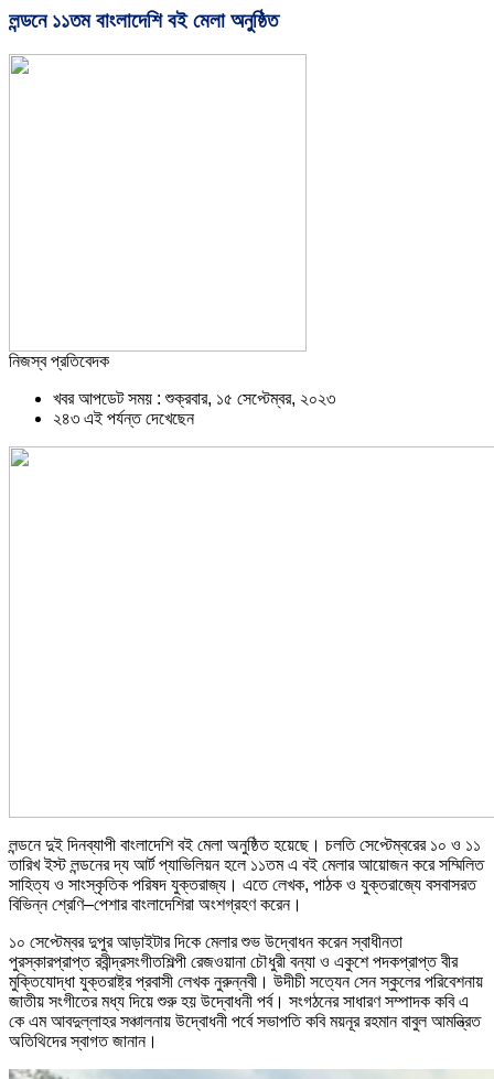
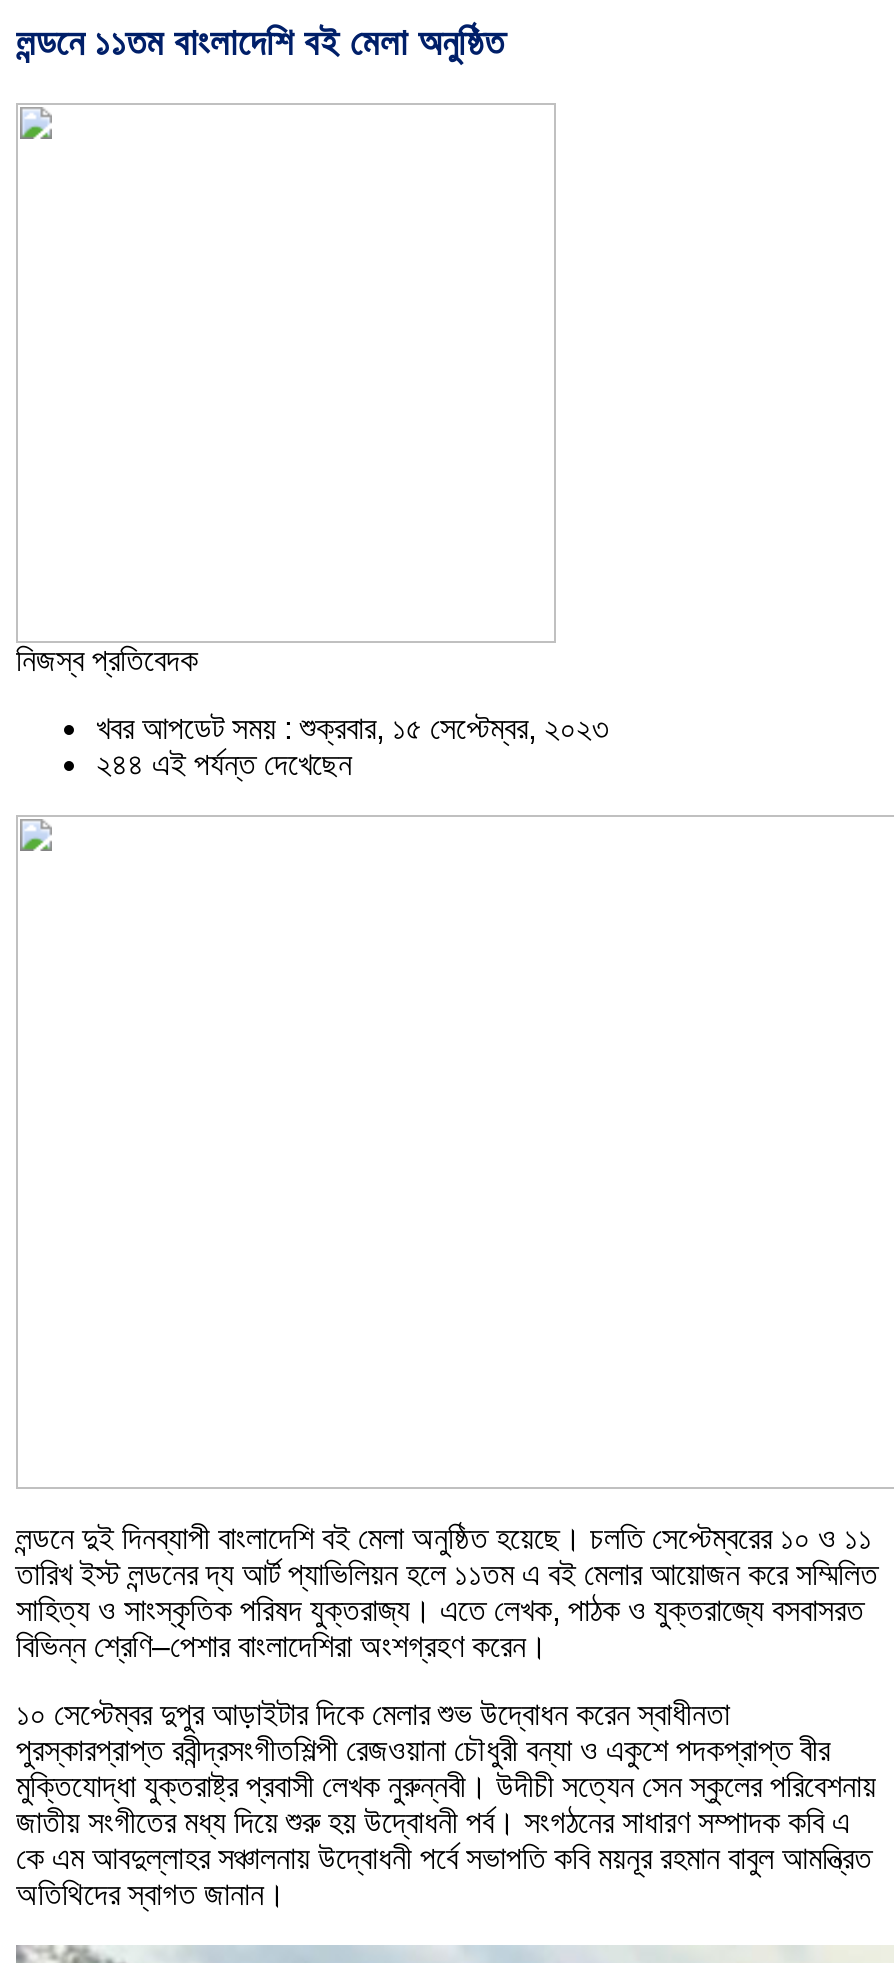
[53,409,194,428] ২৪৩ এই পর্যন্ত দেখেছেন -> [96,747,352,781] ২৪৪ এই পর্যন্ত দেখেছেন

